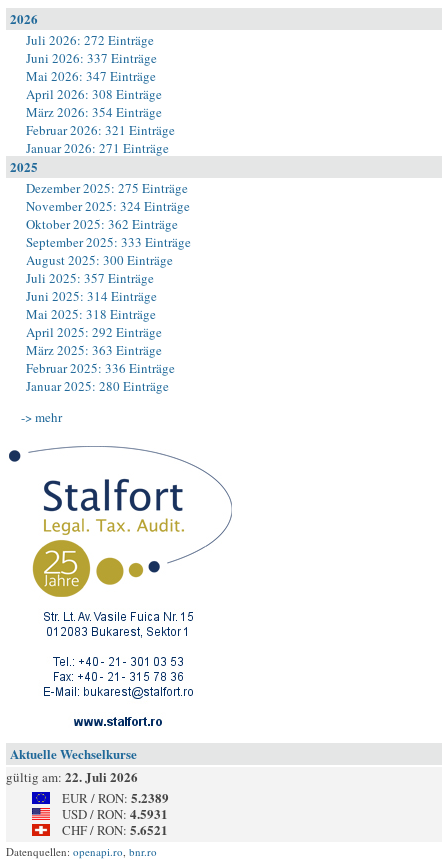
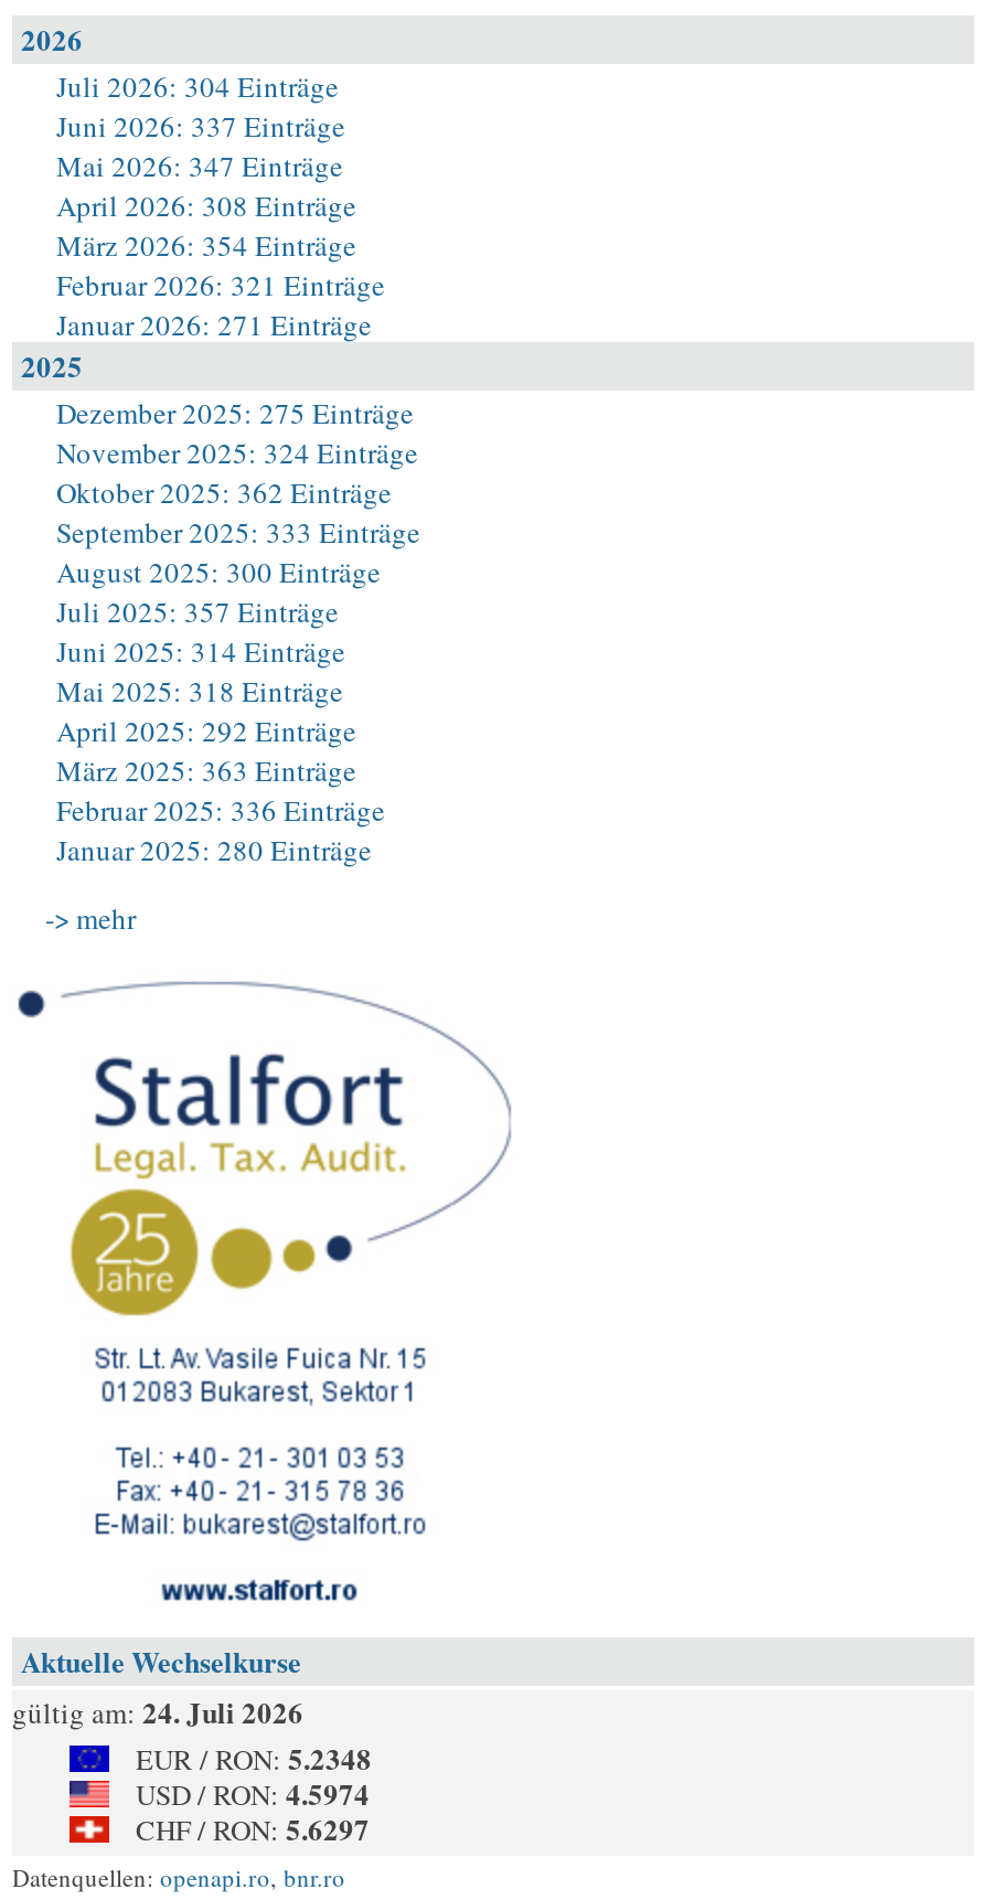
[26,31,154,49] Juli 2026: 272 Einträge -> [56,66,339,106] Juli 2026: 304 Einträge
[6,767,138,786] gültig am: 22. Juli 2026 -> [12,1690,303,1732] gültig am: 24. Juli 2026
[62,788,169,807] EUR / RON: 5.2389 -> [136,1737,372,1779] EUR / RON: 5.2348
[62,804,168,823] USD / RON: 4.5931 -> [136,1772,370,1814] USD / RON: 4.5974
[62,820,168,839] CHF / RON: 5.6521 -> [136,1807,370,1849] CHF / RON: 5.6297

